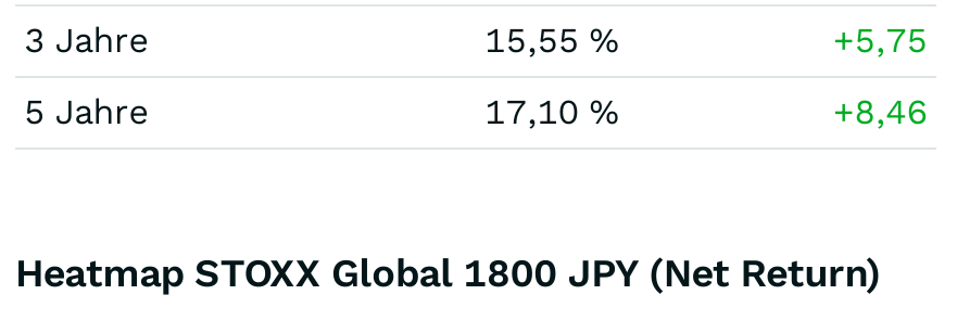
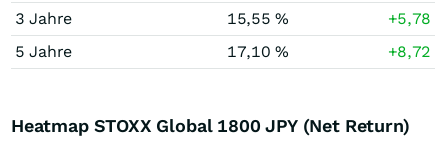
[833,20,928,61] +5,75 -> [387,9,431,28] +5,78
[833,91,928,132] +8,46 -> [387,42,431,61] +8,72

